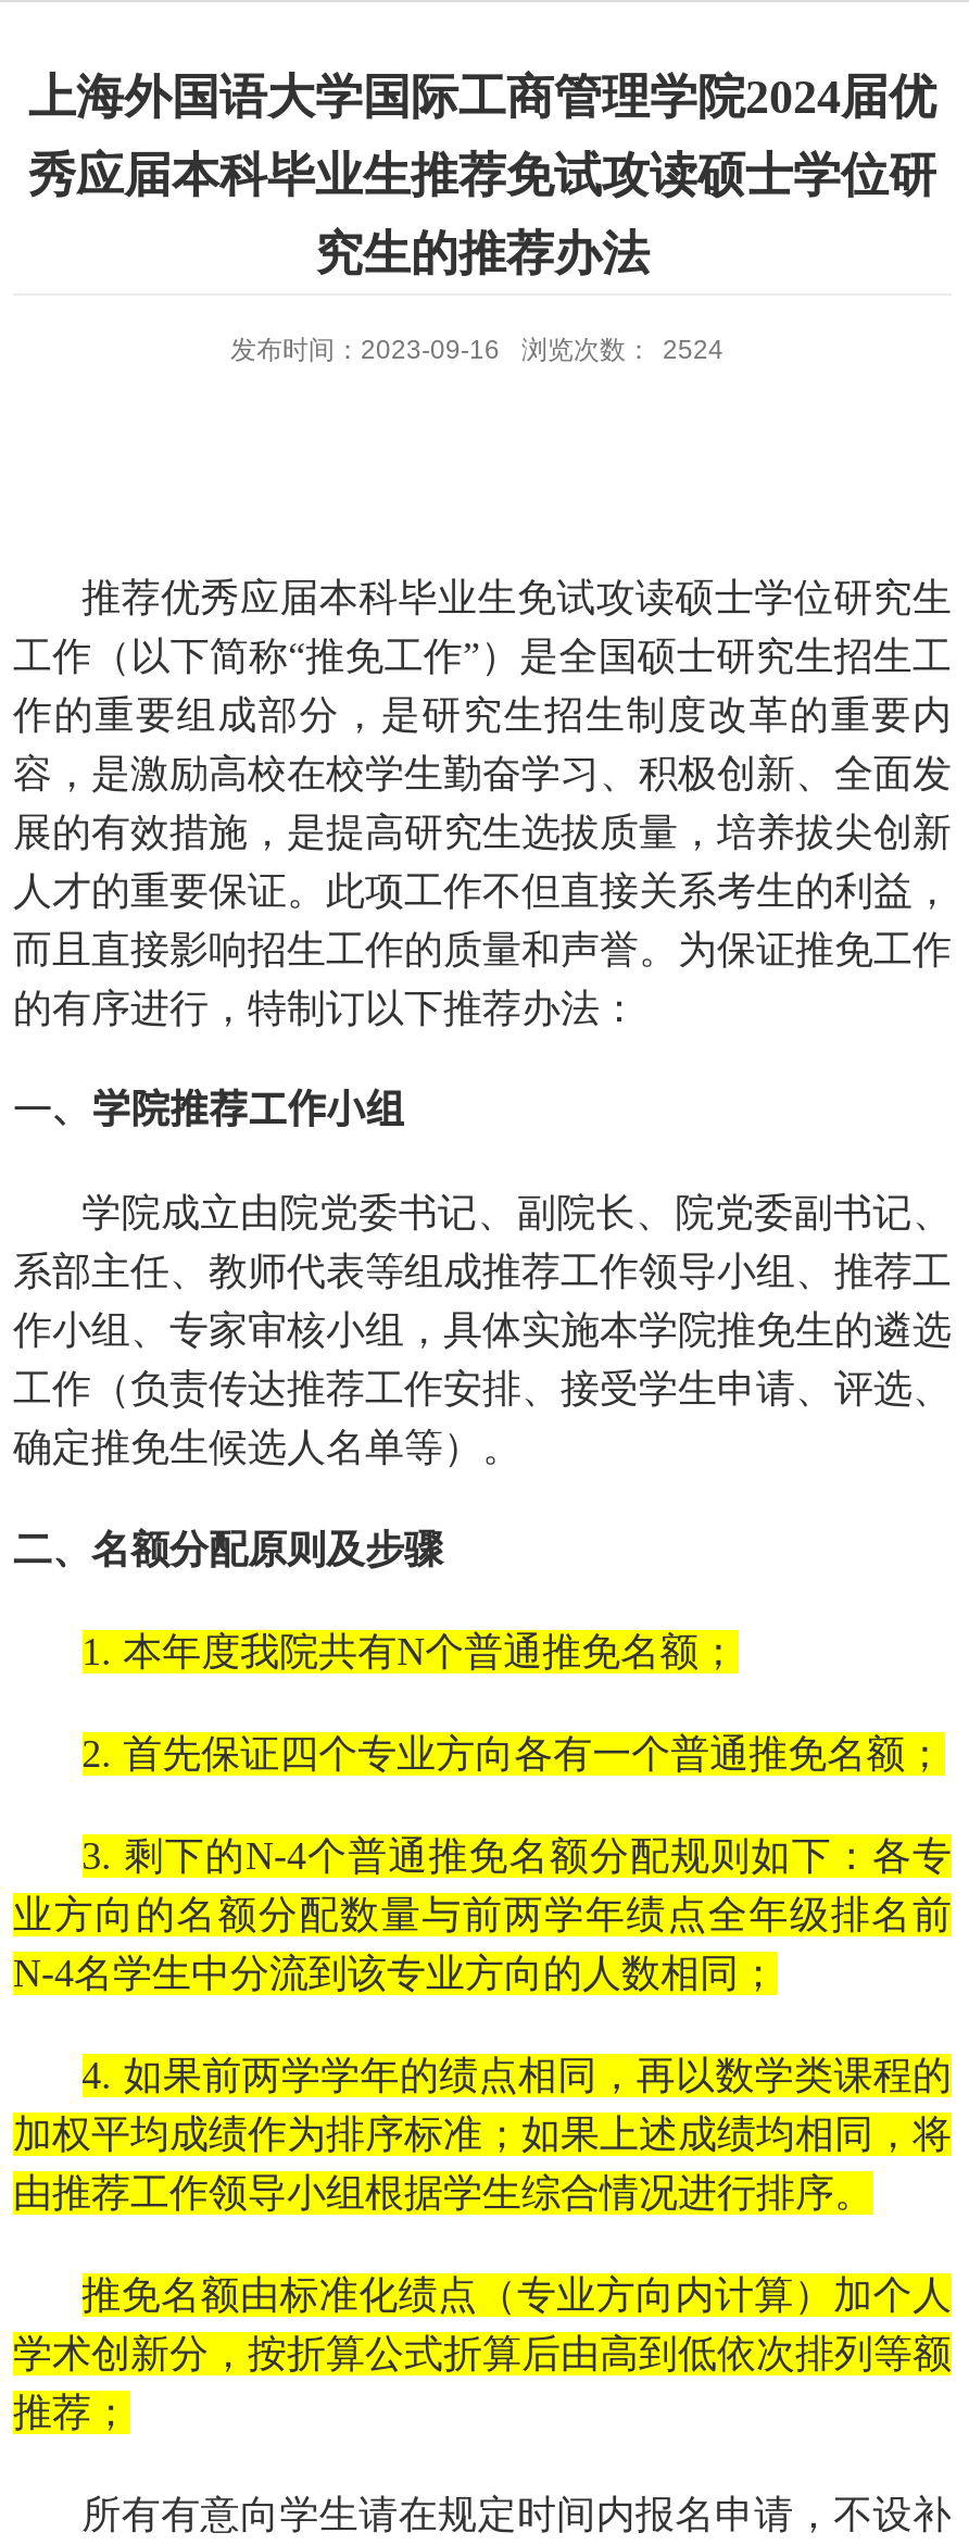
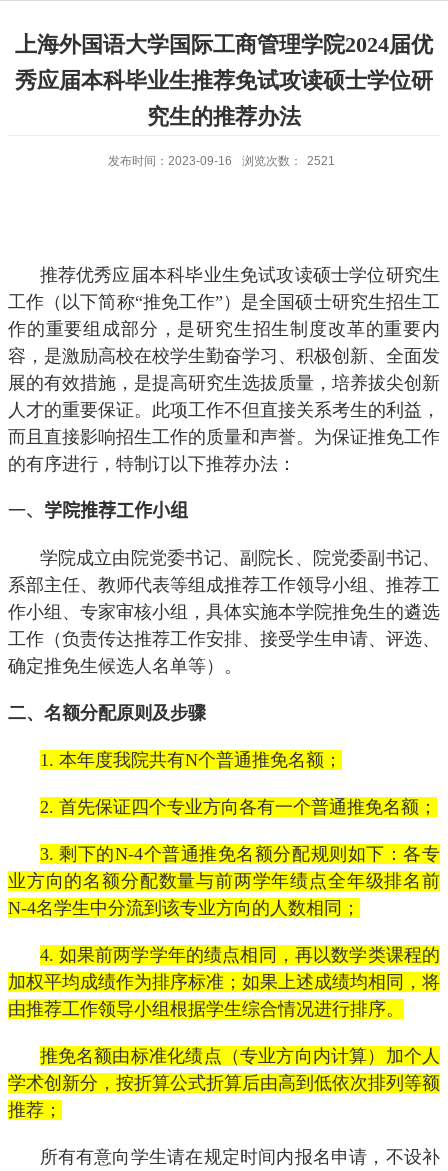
[230,334,723,364] 发布时间：2023-09-16 浏览次数： 2524 -> [108,153,335,167] 发布时间：2023-09-16 浏览次数： 2521

